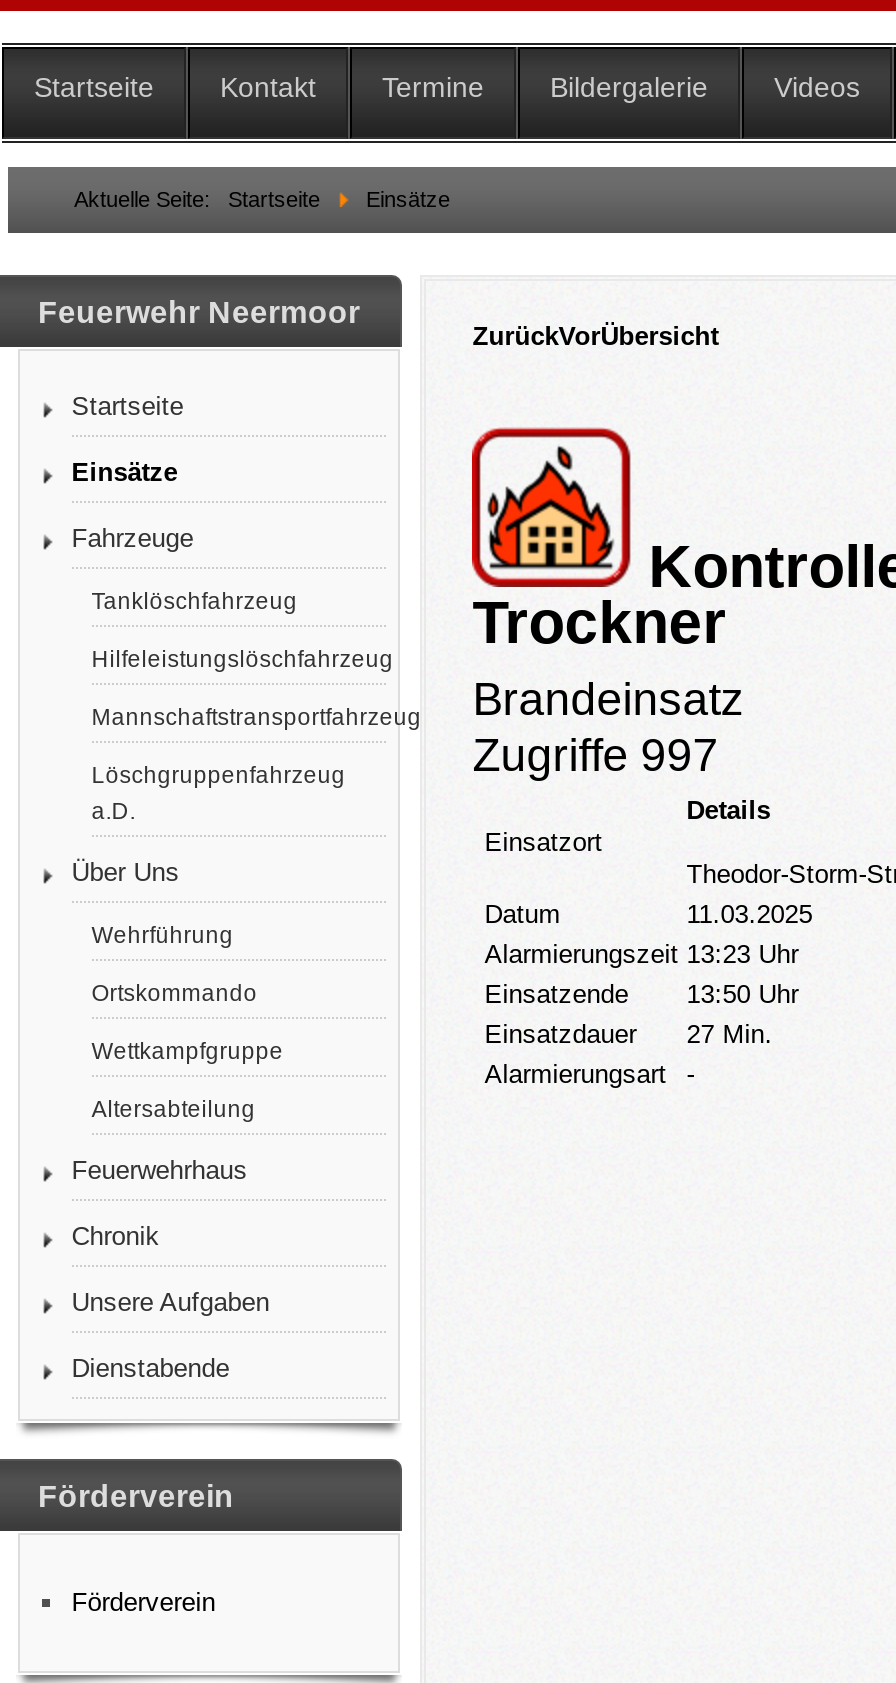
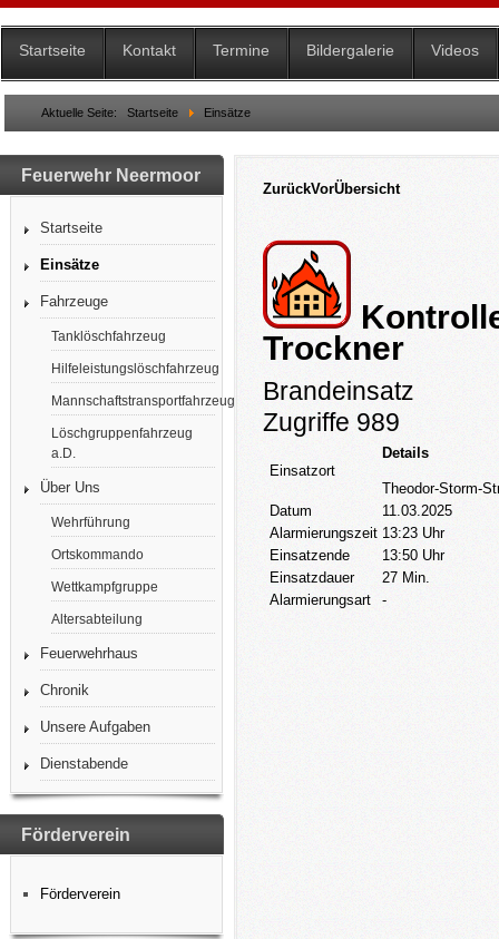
[473,729,719,781] Zugriffe 997 -> [263,408,400,437] Zugriffe 989

